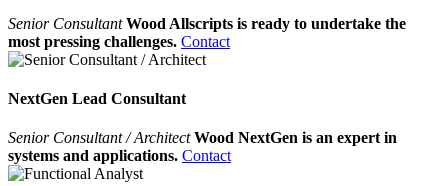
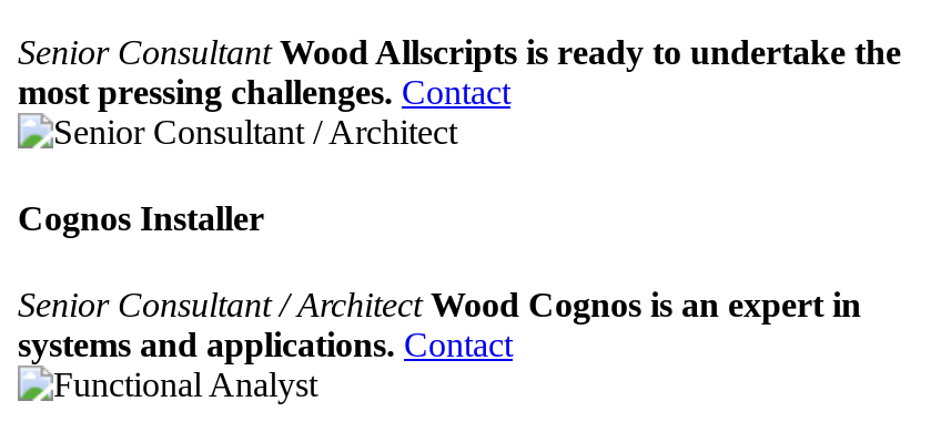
[8,90,186,107] NextGen Lead Consultant -> [18,199,264,237] Cognos Installer
[8,129,397,146] Senior Consultant / Architect Wood NextGen is an expert in -> [18,286,861,324] Senior Consultant / Architect Wood Cognos is an expert in

